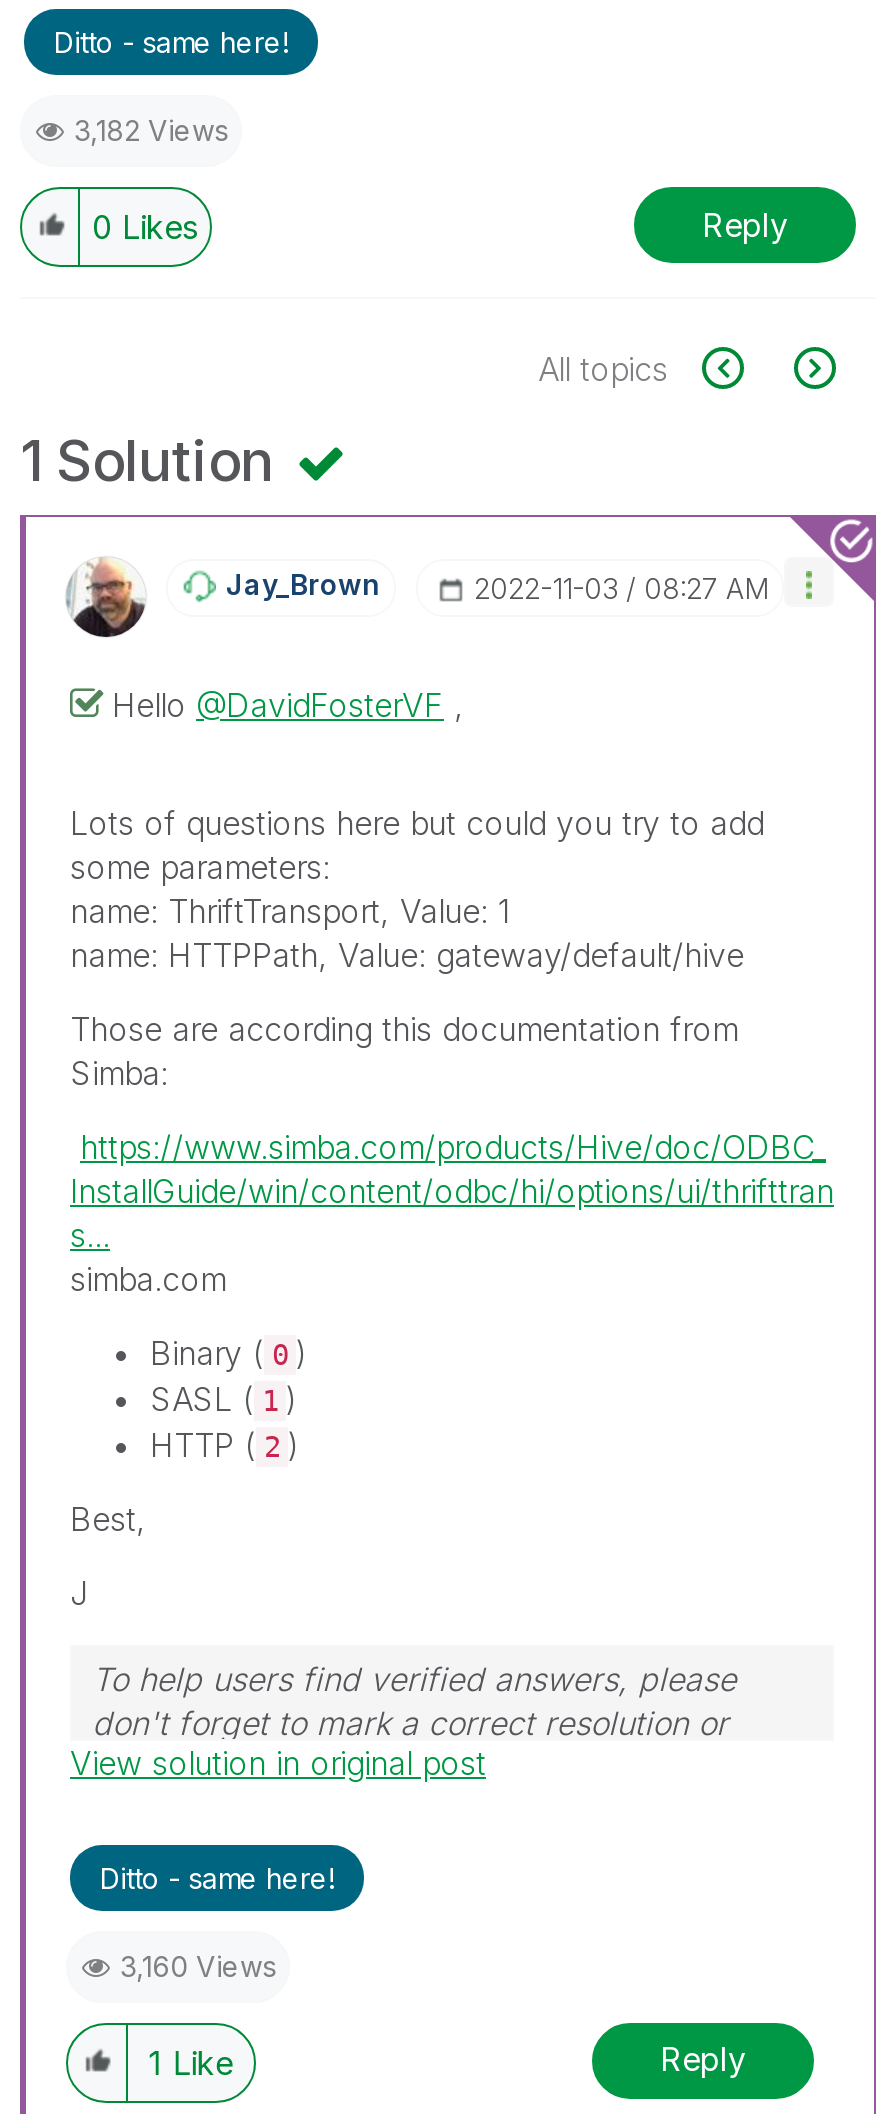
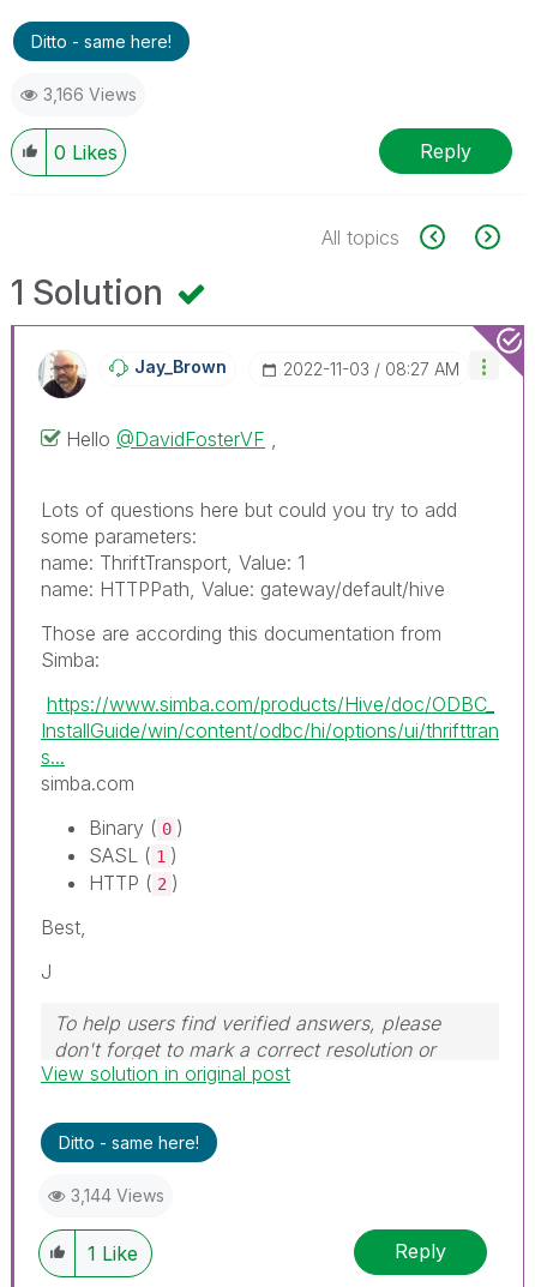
[74,113,228,147] 3,182 Views -> [43,84,137,104] 3,166 Views
[120,1948,276,1982] 3,160 Views -> [71,1184,164,1205] 3,144 Views

